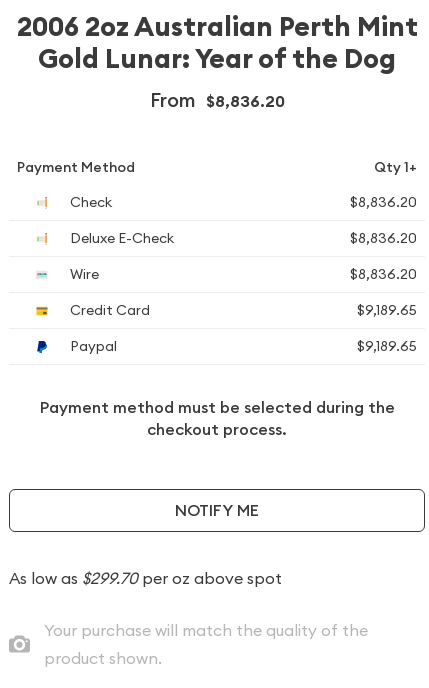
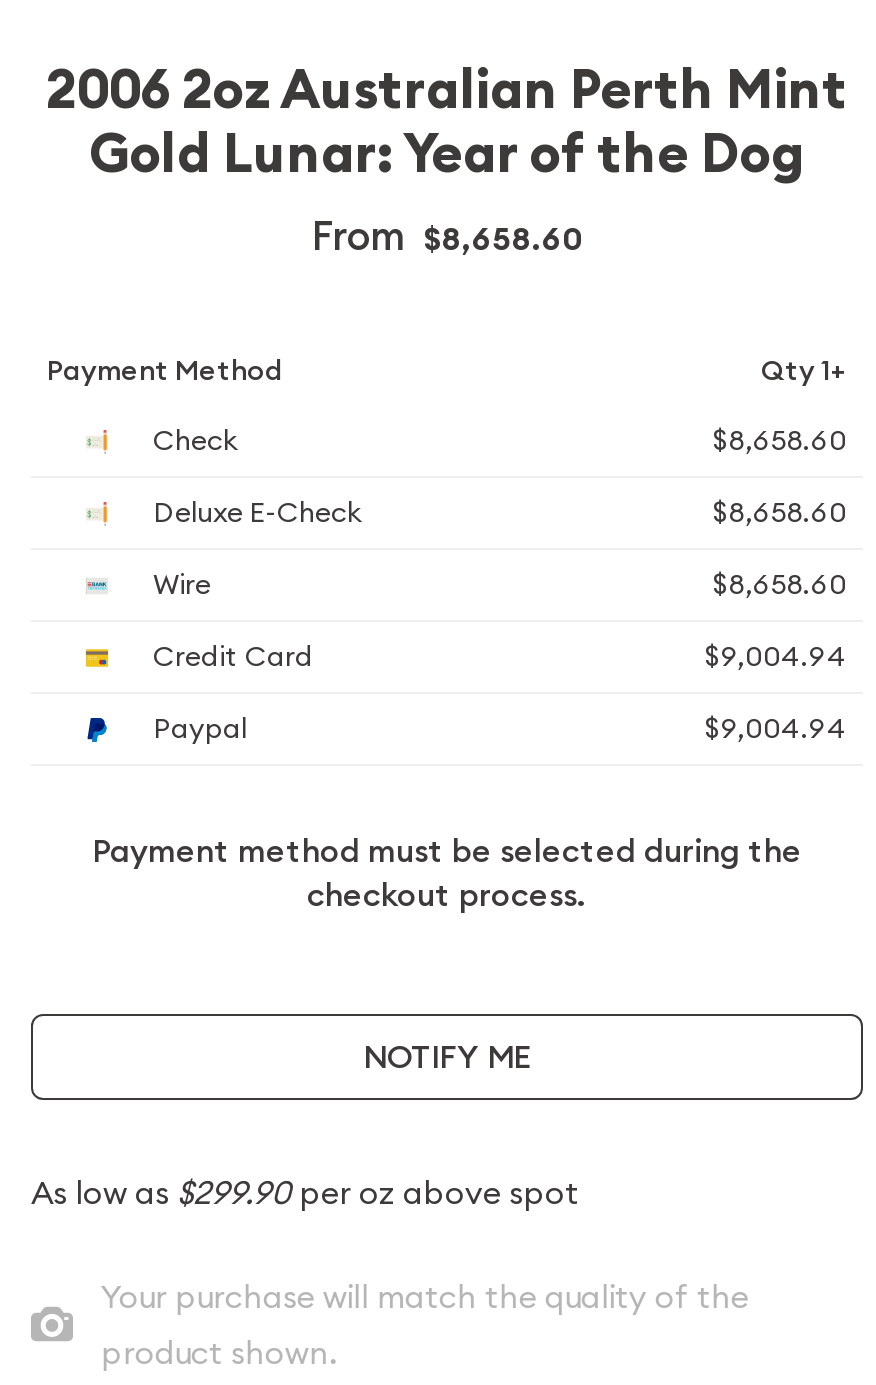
[149,87,284,113] From $8,836.20 -> [312,210,582,262] From $8,658.60
[350,193,417,211] $8,836.20 -> [713,422,847,458] $8,658.60
[350,229,417,247] $8,836.20 -> [713,494,847,530] $8,658.60
[350,265,417,283] $8,836.20 -> [713,566,847,602] $8,658.60
[357,301,417,319] $9,189.65 -> [705,638,847,674] $9,004.94
[357,337,417,355] $9,189.65 -> [705,710,847,746] $9,004.94
[9,568,282,588] As low as $299.70 per oz above spot -> [31,1172,579,1212] As low as $299.90 per oz above spot

